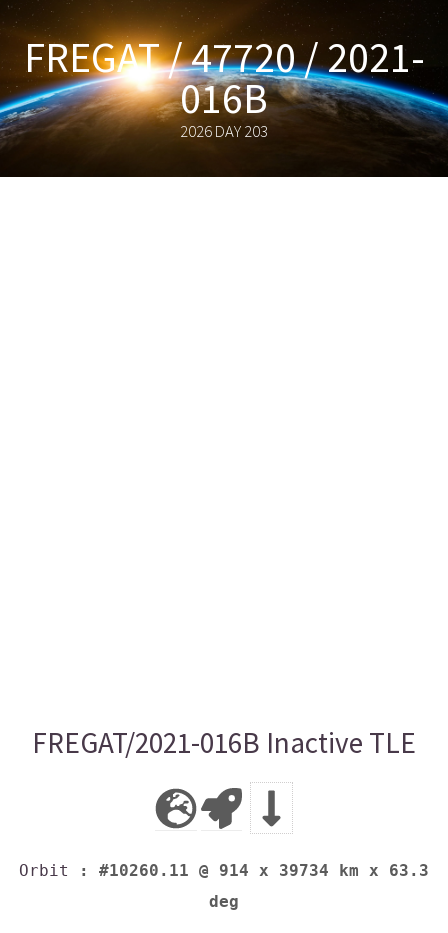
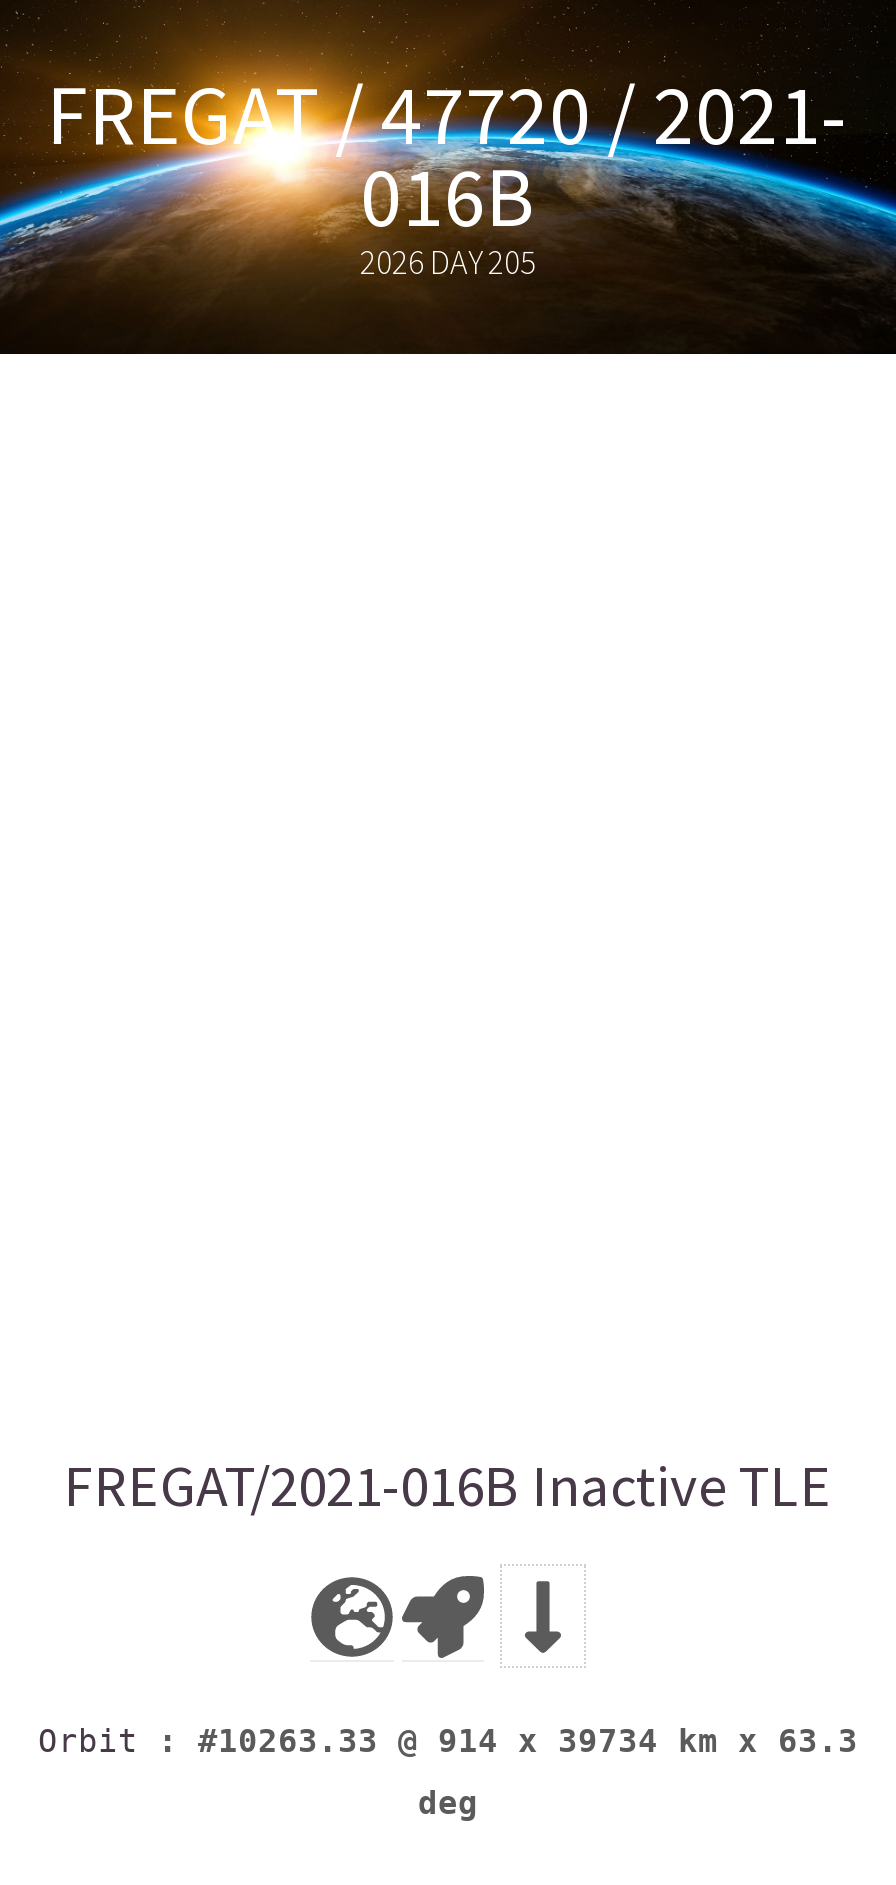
[180,121,268,142] 2026 DAY 203 -> [360,241,536,283] 2026 DAY 205
[19,861,429,880] Orbit: #10260.11 @ 914 x 39734 km x 63.3 -> [38,1722,858,1760] Orbit: #10263.33 @ 914 x 39734 km x 63.3

